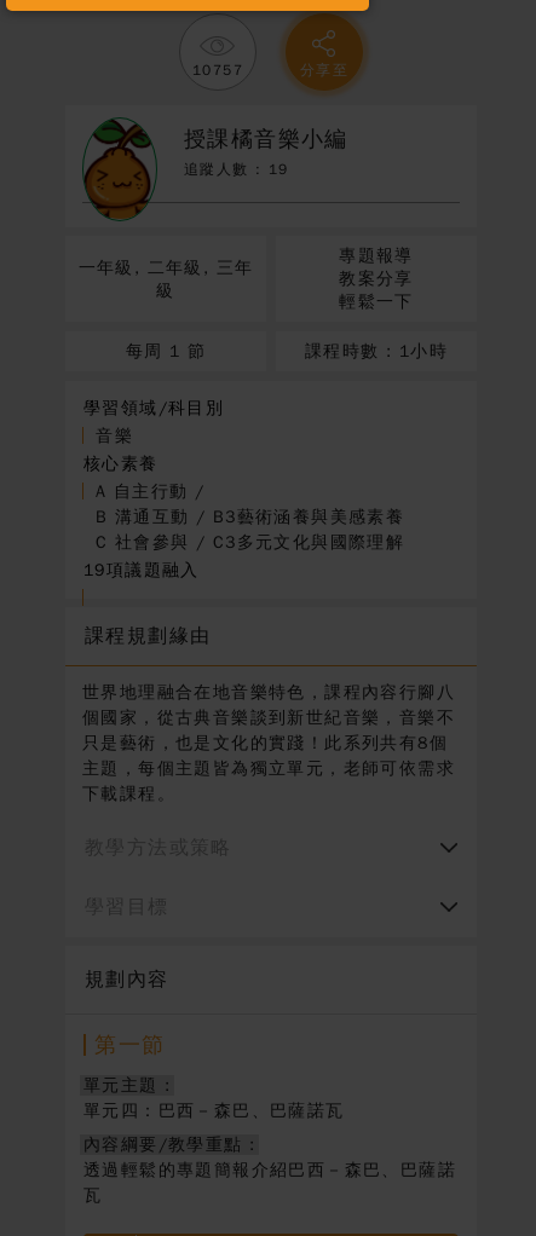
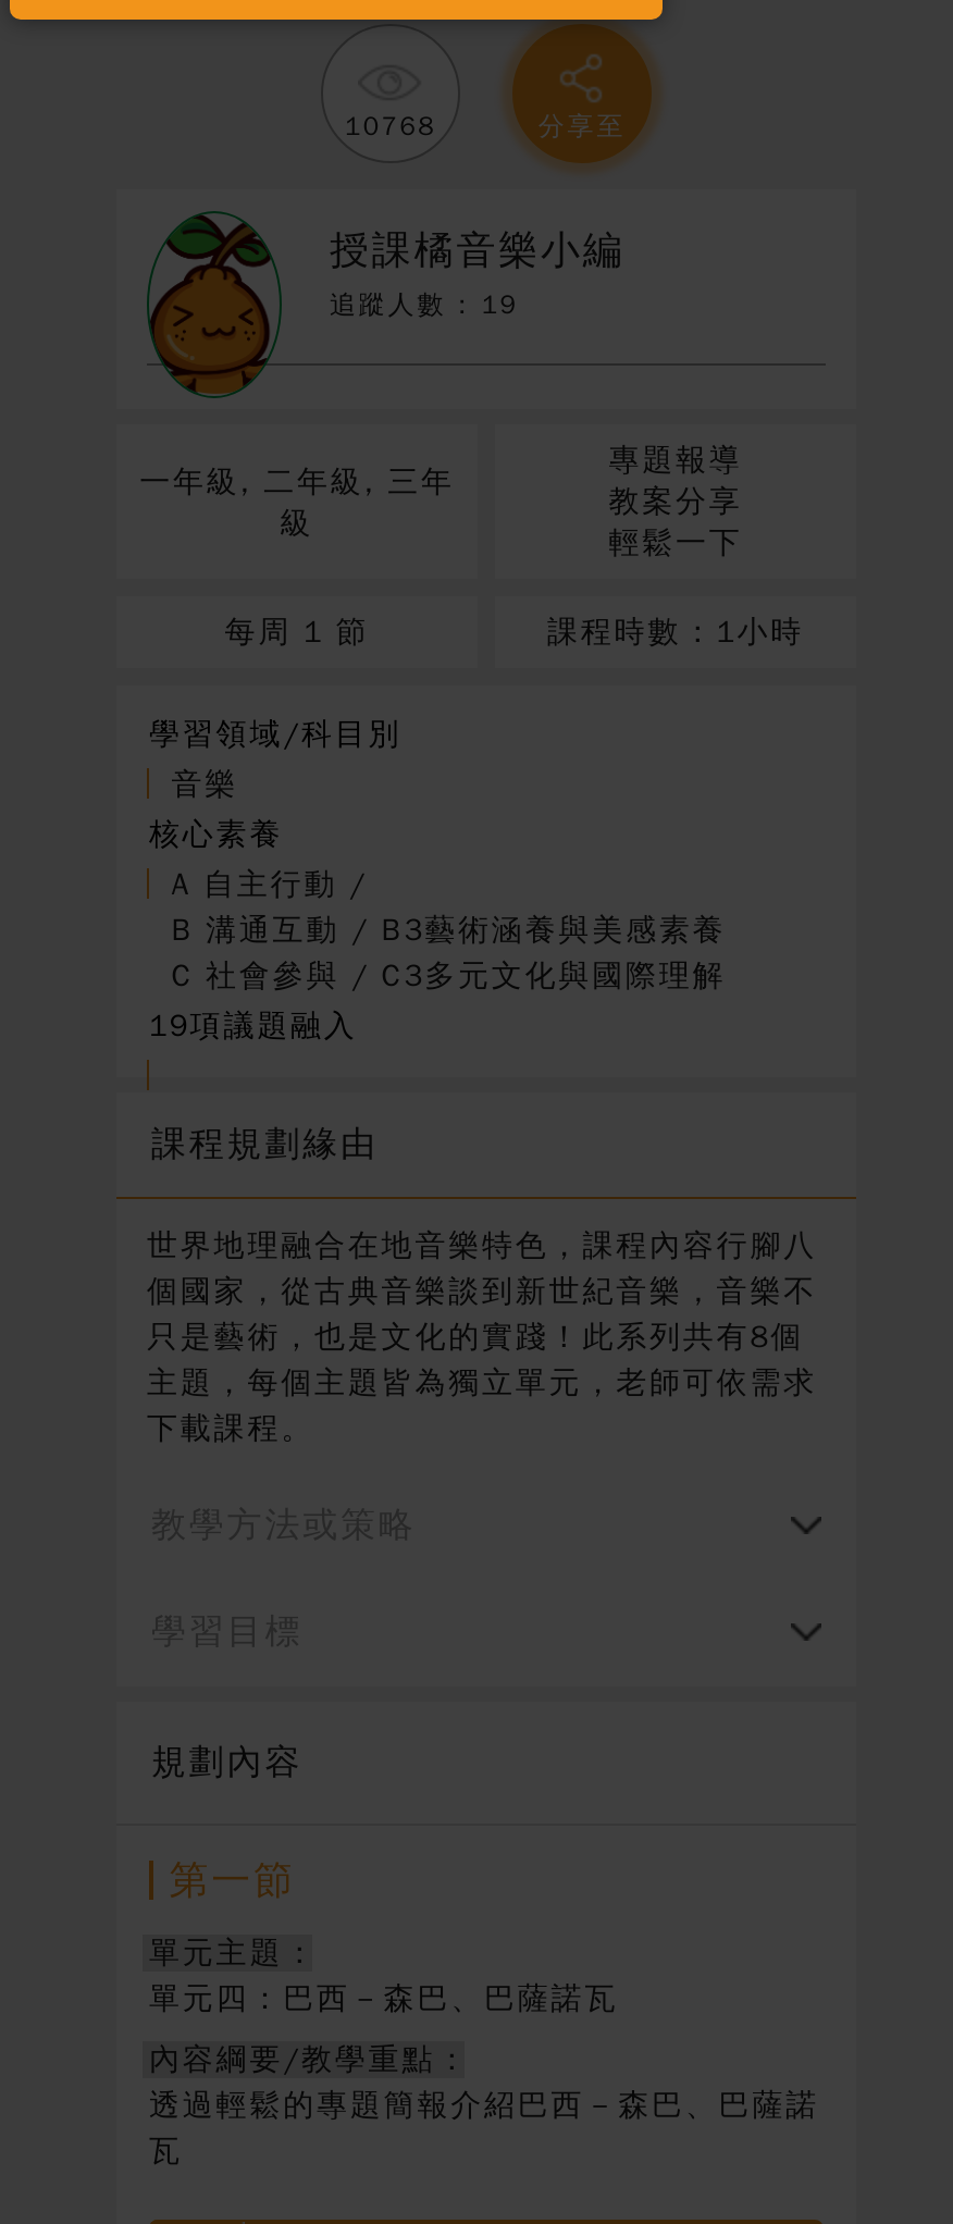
[192,60,243,79] 10757 -> [345,108,436,143] 10768

